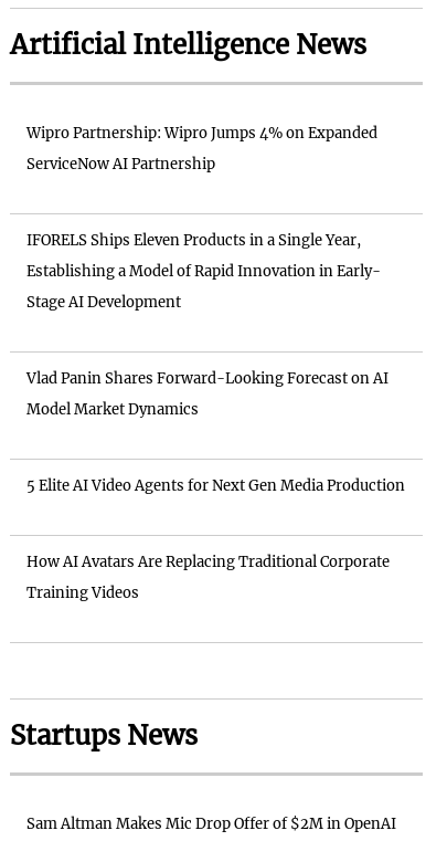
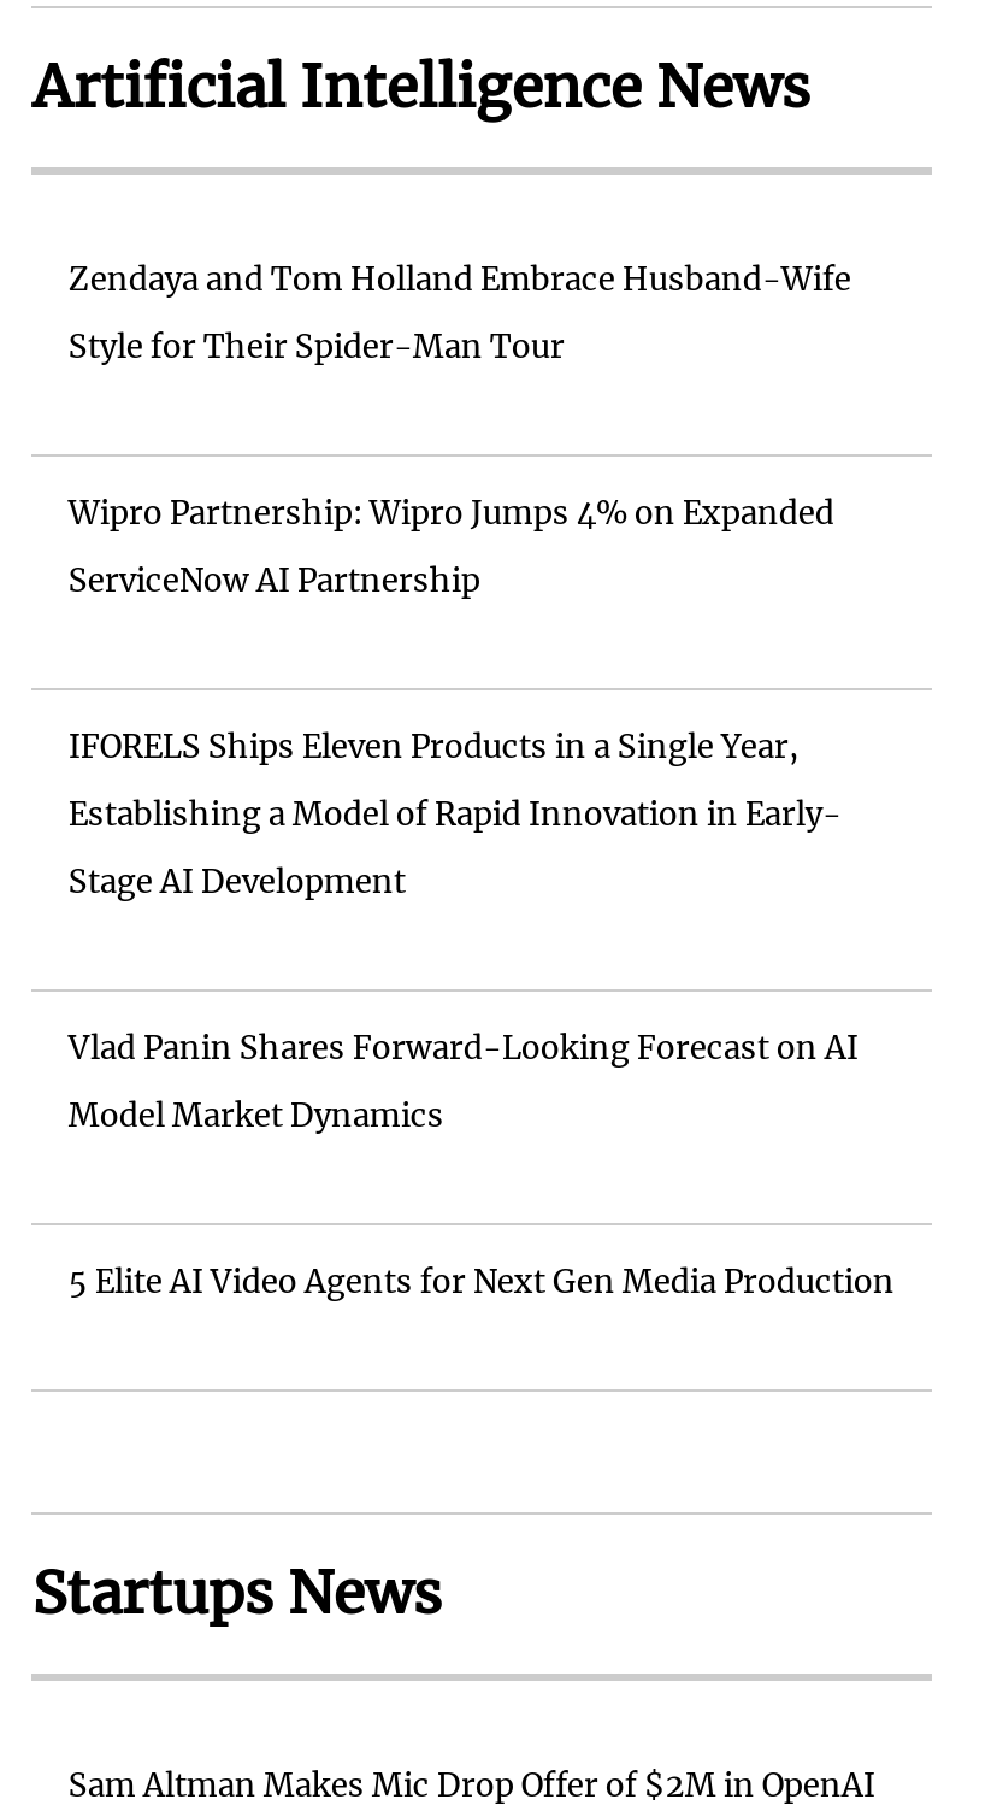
none -> [68,259,851,367] Zendaya and Tom Holland Embrace Husband-Wife | Style for Their Spider-Man Tour
moved [27,124,406,495] -> [68,492,894,1302]: Wipro Partnership: Wipro Jumps 4% on Expanded | ServiceNow AI Partnership | IFORELS Ships Eleven Products in a Single Year, | Establishing a Model of Rapid Innovation in Early- | Stage AI Development | Vlad Panin Shares Forward-Looking Forecast on AI | Model Market Dynamics | 5 Elite AI Video Agents for Next Gen Media Production
[27,552,390,602] How AI Avatars Are Replacing Traditional Corporate | Training Videos -> none

